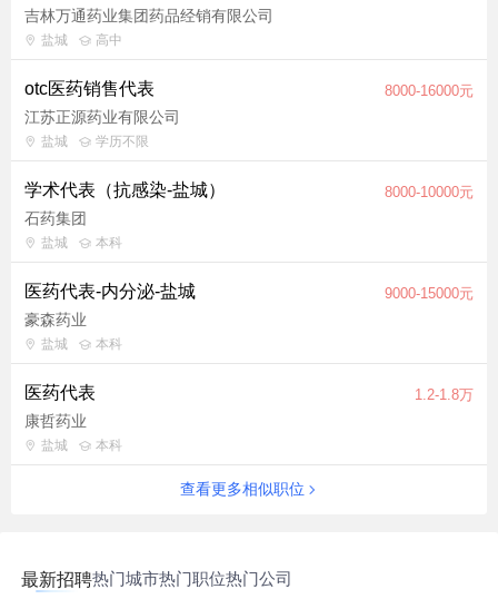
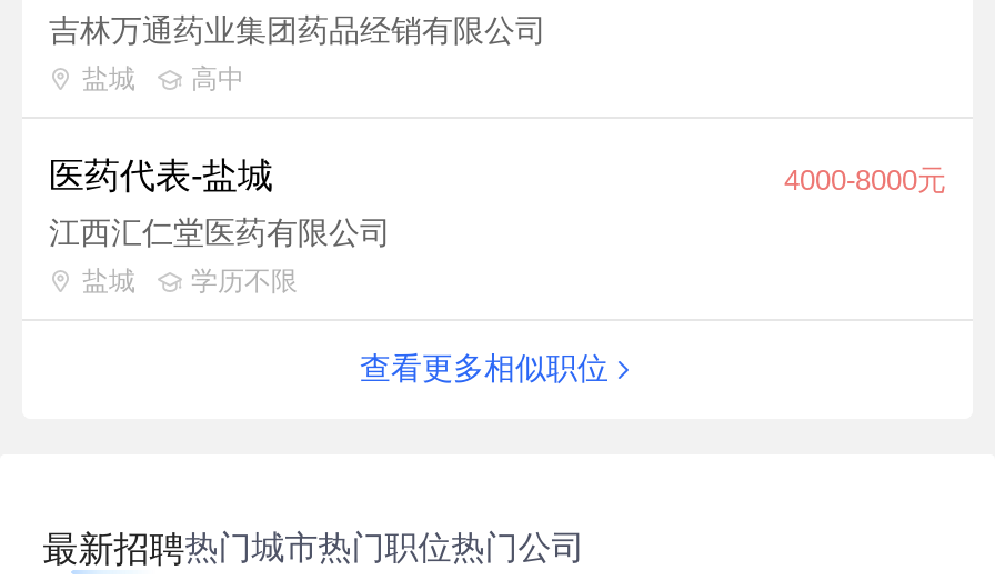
[24,79,474,99] otc医药销售代表 | 8000-16000元 -> [49,157,946,197] 医药代表-盐城 | 4000-8000元
[24,108,180,126] 江苏正源药业有限公司 -> [49,214,391,250] 江西汇仁堂医药有限公司
[24,180,474,453] 学术代表（抗感染-盐城） | 8000-10000元 | 石药集团 | 盐城 | 本科 | 医药代表-内分泌-盐城 | 9000-15000元 | 豪森药业 | 盐城 | 本科 | 医药代表 | 1.2-1.8万 | 康哲药业 | 盐城 | 本科 -> none

